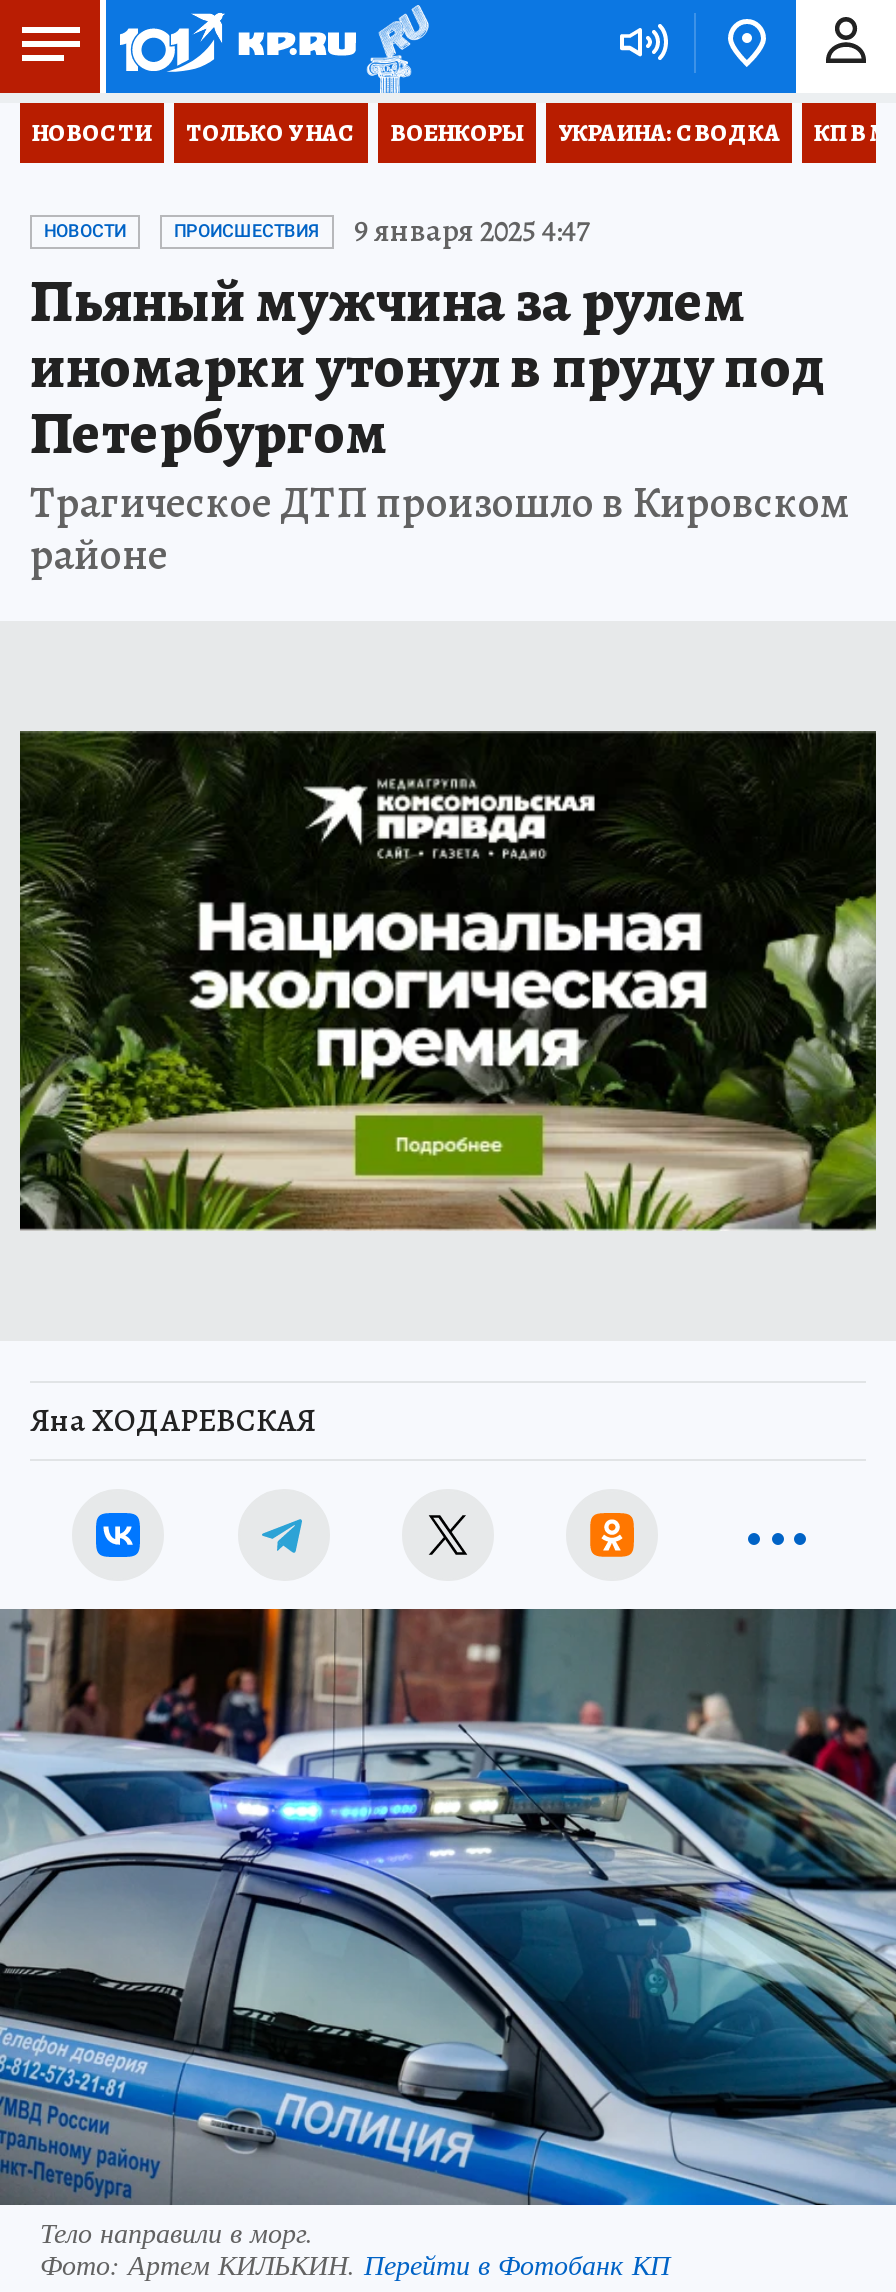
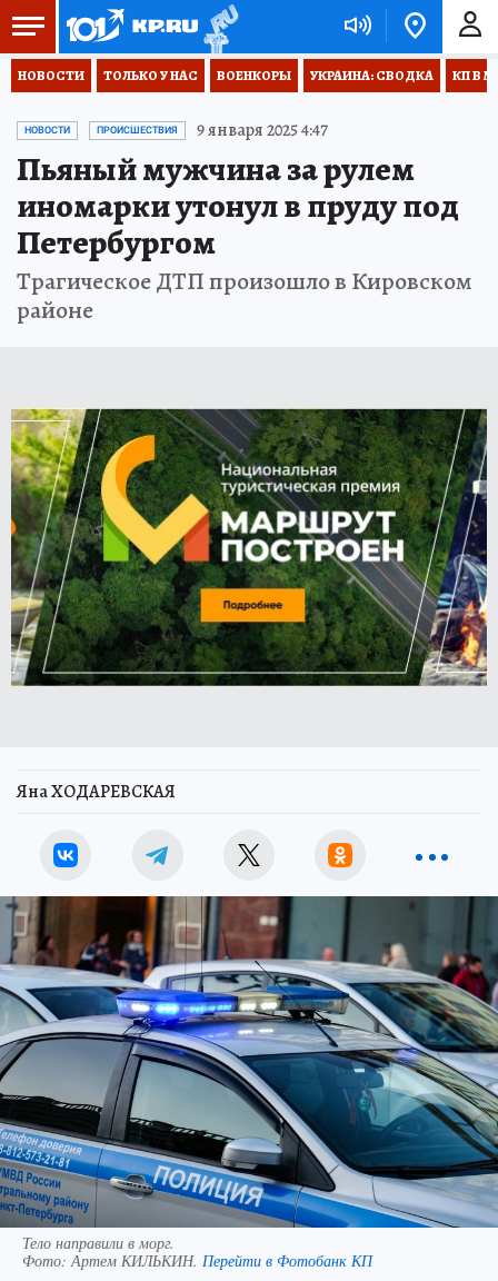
[18,729,878,1231] [image] -> [10,408,488,687] [image]

